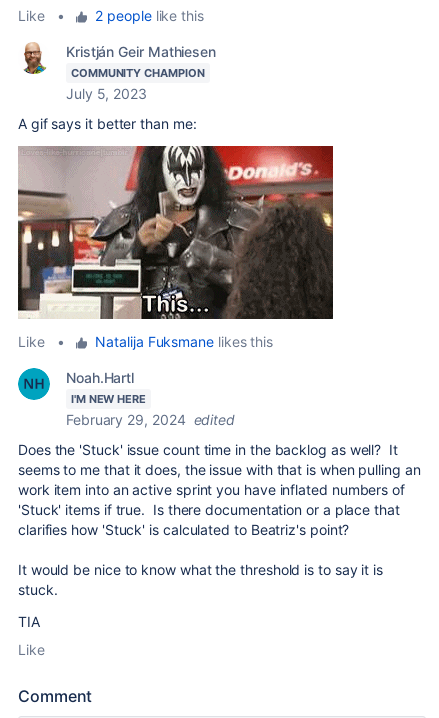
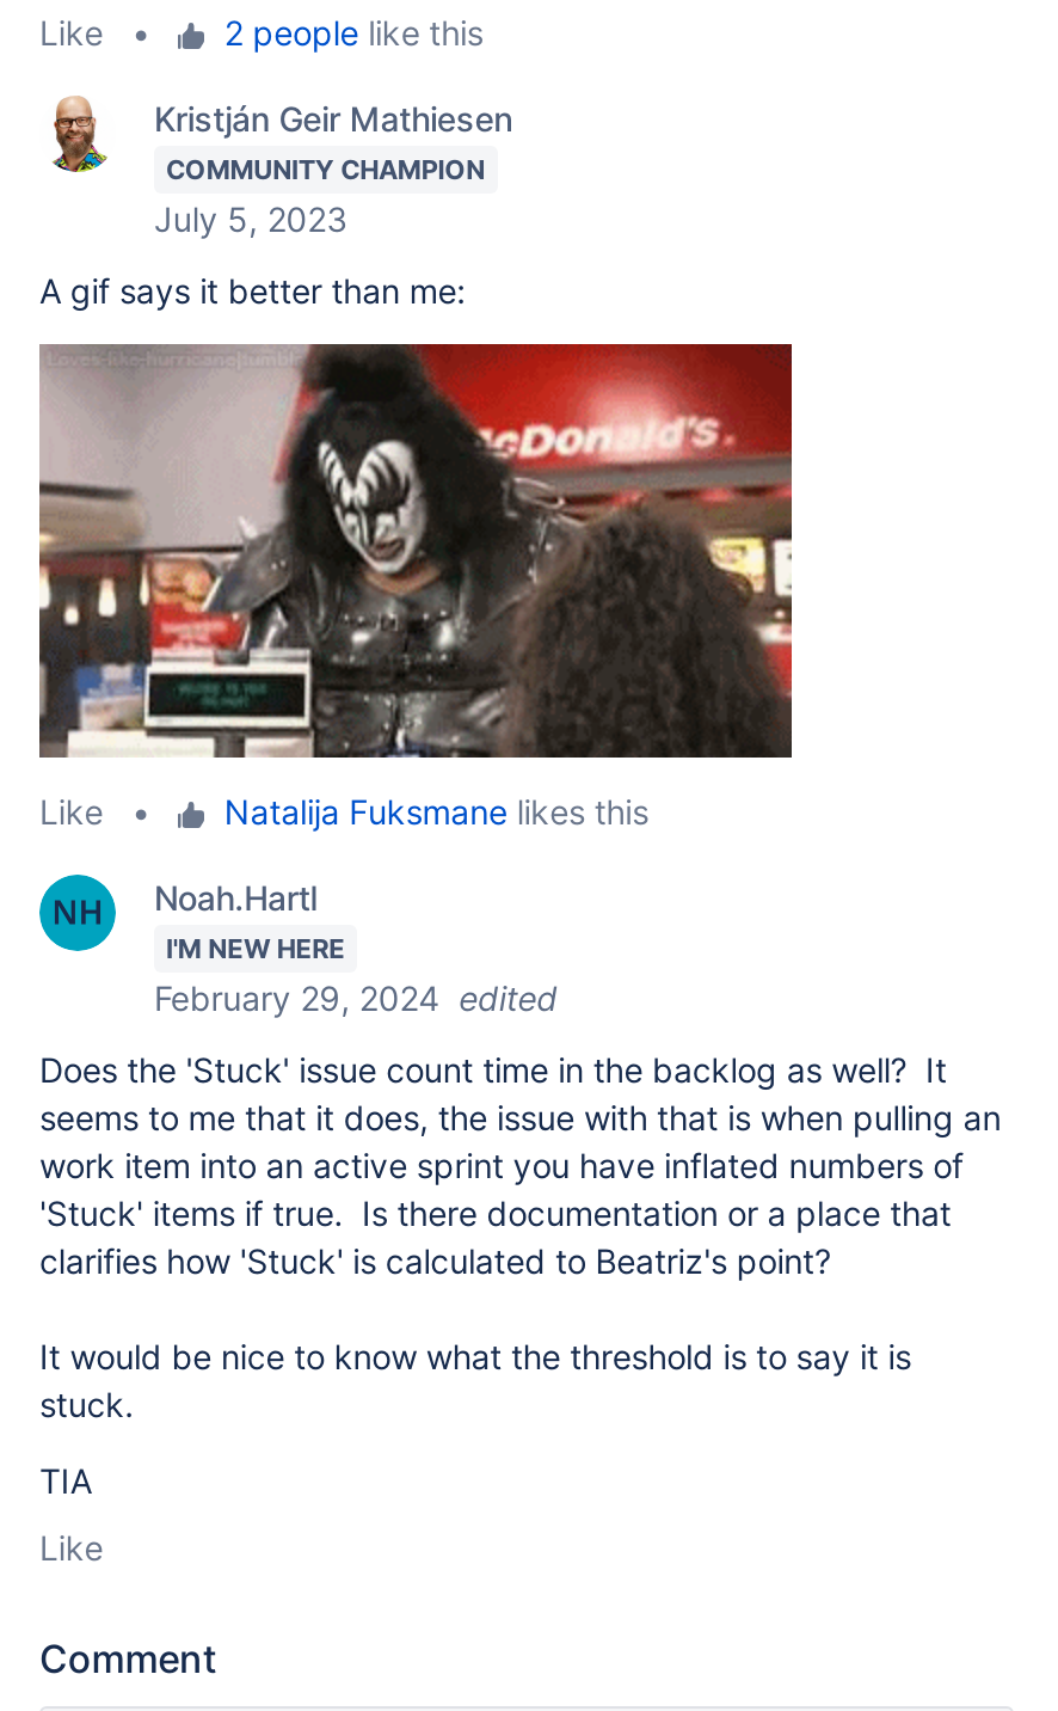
[17,145,334,319] [image] -> [37,342,794,760] [image]

